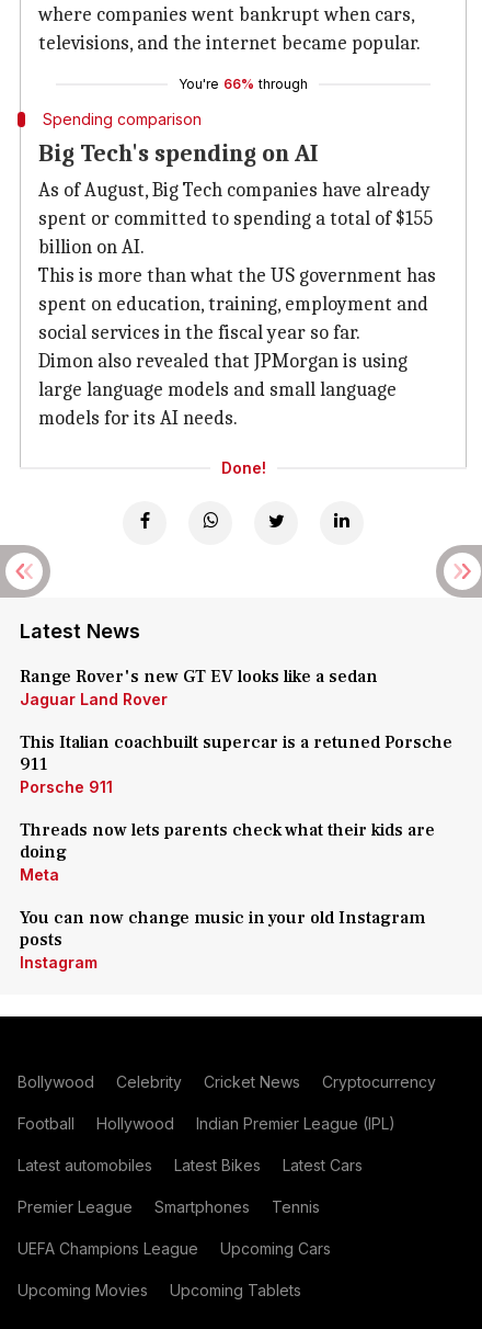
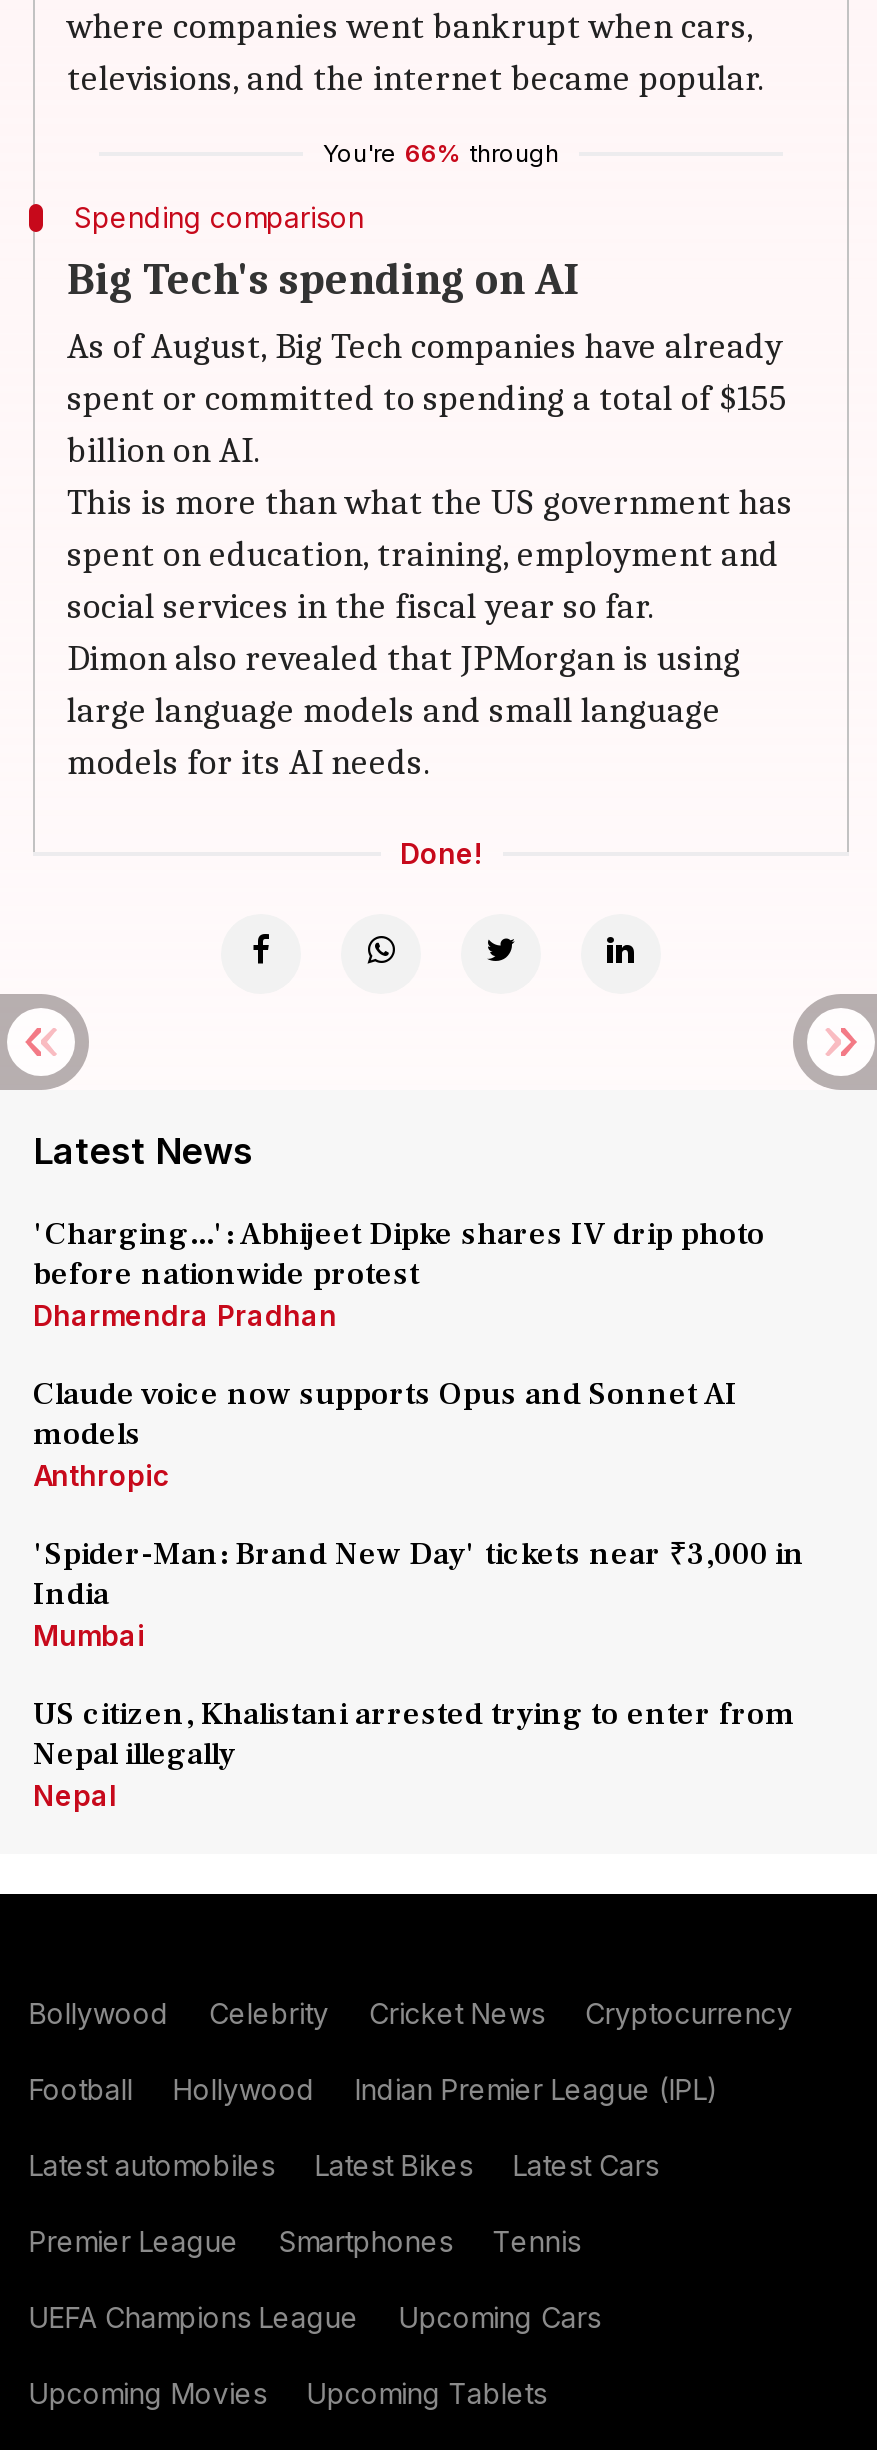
[20,666,378,708] Range Rover's new GT EV looks like a sedan | Jaguar Land Rover -> [33,1214,765,1332] 'Charging...': Abhijeet Dipke shares IV drip photo | before nationwide protest | Dharmendra Pradhan
[20,731,452,796] This Italian coachbuilt supercar is a retuned Porsche | 911 | Porsche 911 -> [33,1374,737,1492] Claude voice now supports Opus and Sonnet AI | models | Anthropic
[20,819,435,884] Threads now lets parents check what their kids are | doing | Meta -> [33,1534,805,1652] 'Spider-Man: Brand New Day' tickets near ₹3,000 in | India | Mumbai
[20,907,425,972] You can now change music in your old Instagram | posts | Instagram -> [33,1694,795,1812] US citizen, Khalistani arrested trying to enter from | Nepal illegally | Nepal

